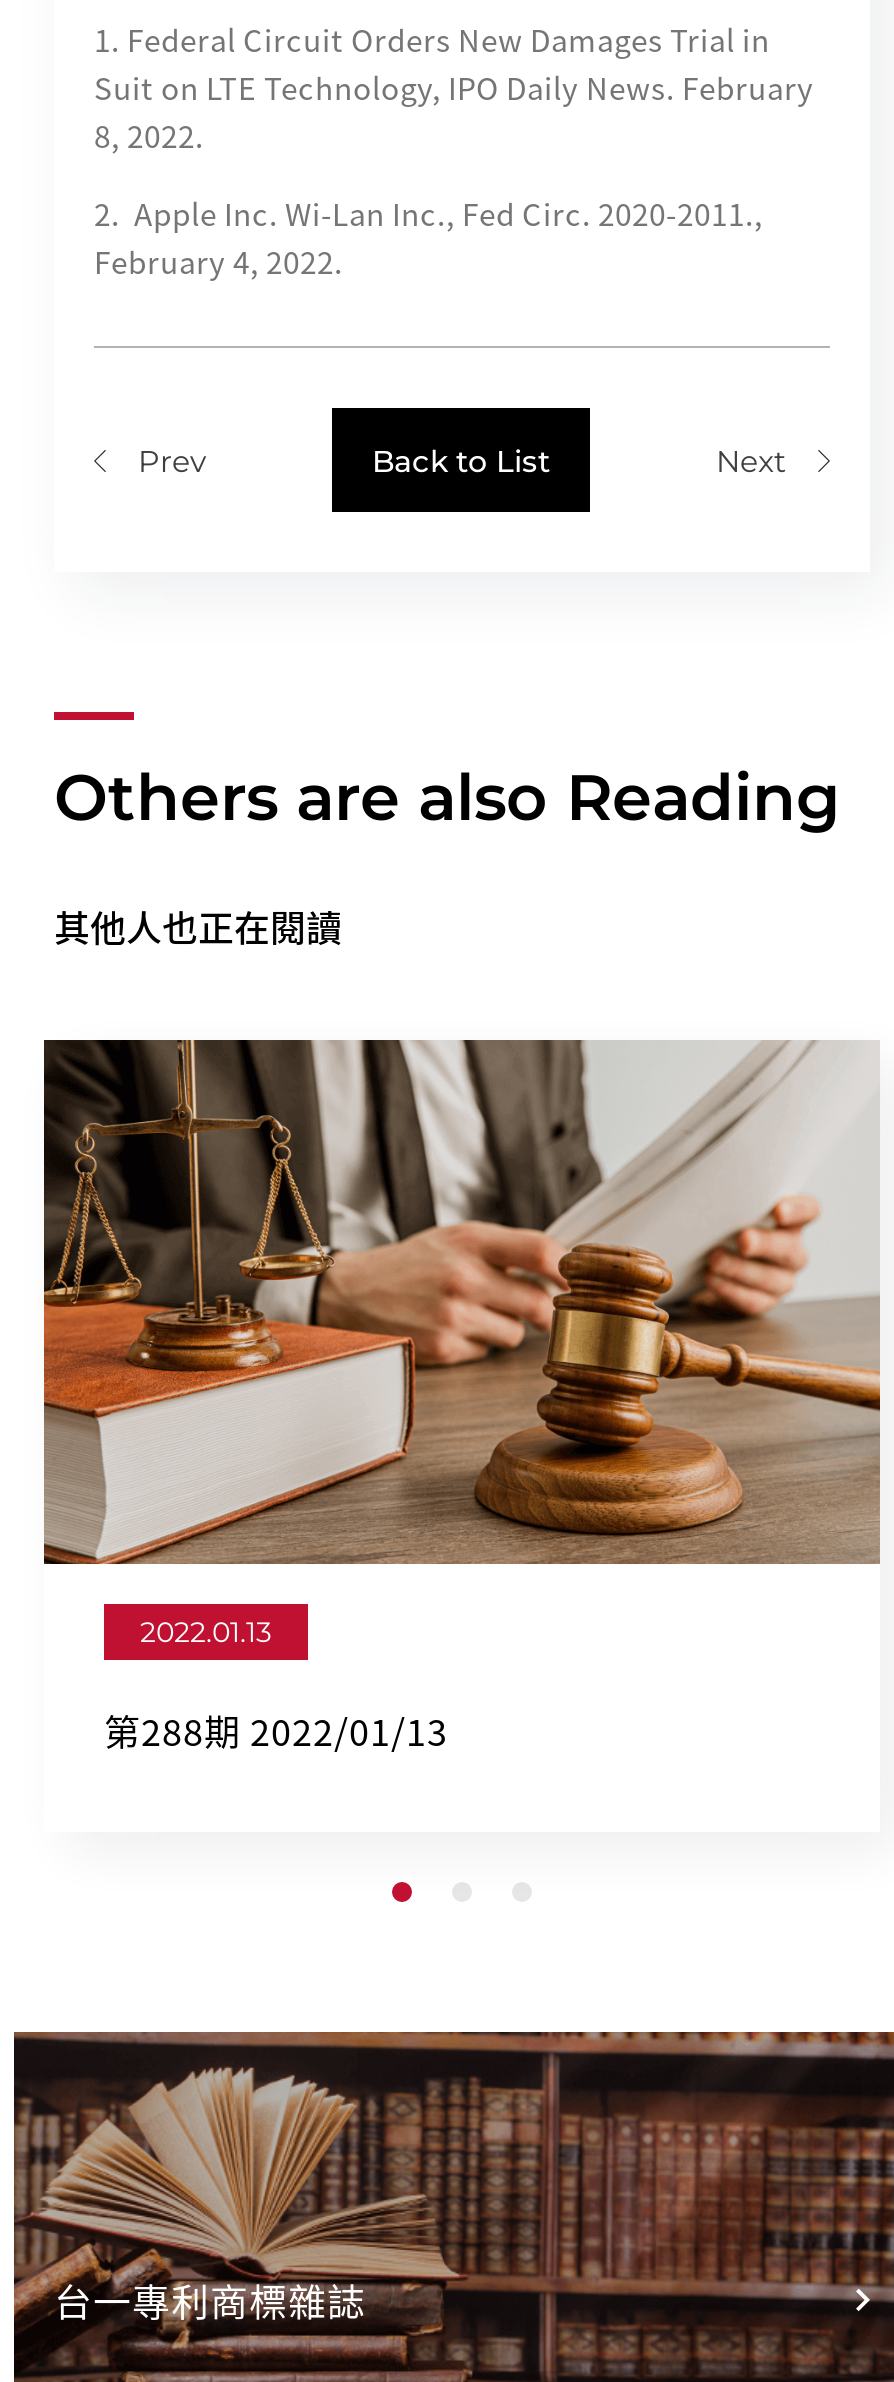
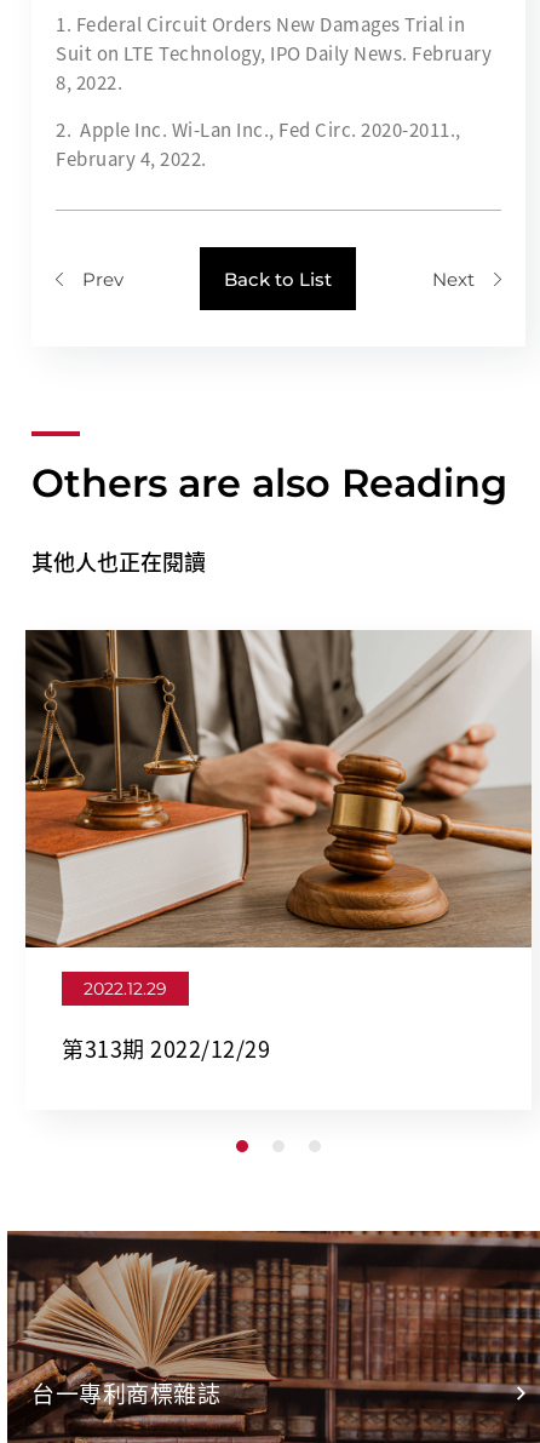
[140,1614,272,1650] 2022.01.13 -> [84,978,167,999] 2022.12.29
[104,1704,448,1758] 第288期 2022/01/13 -> [62,1032,270,1065] 第313期 2022/12/29

